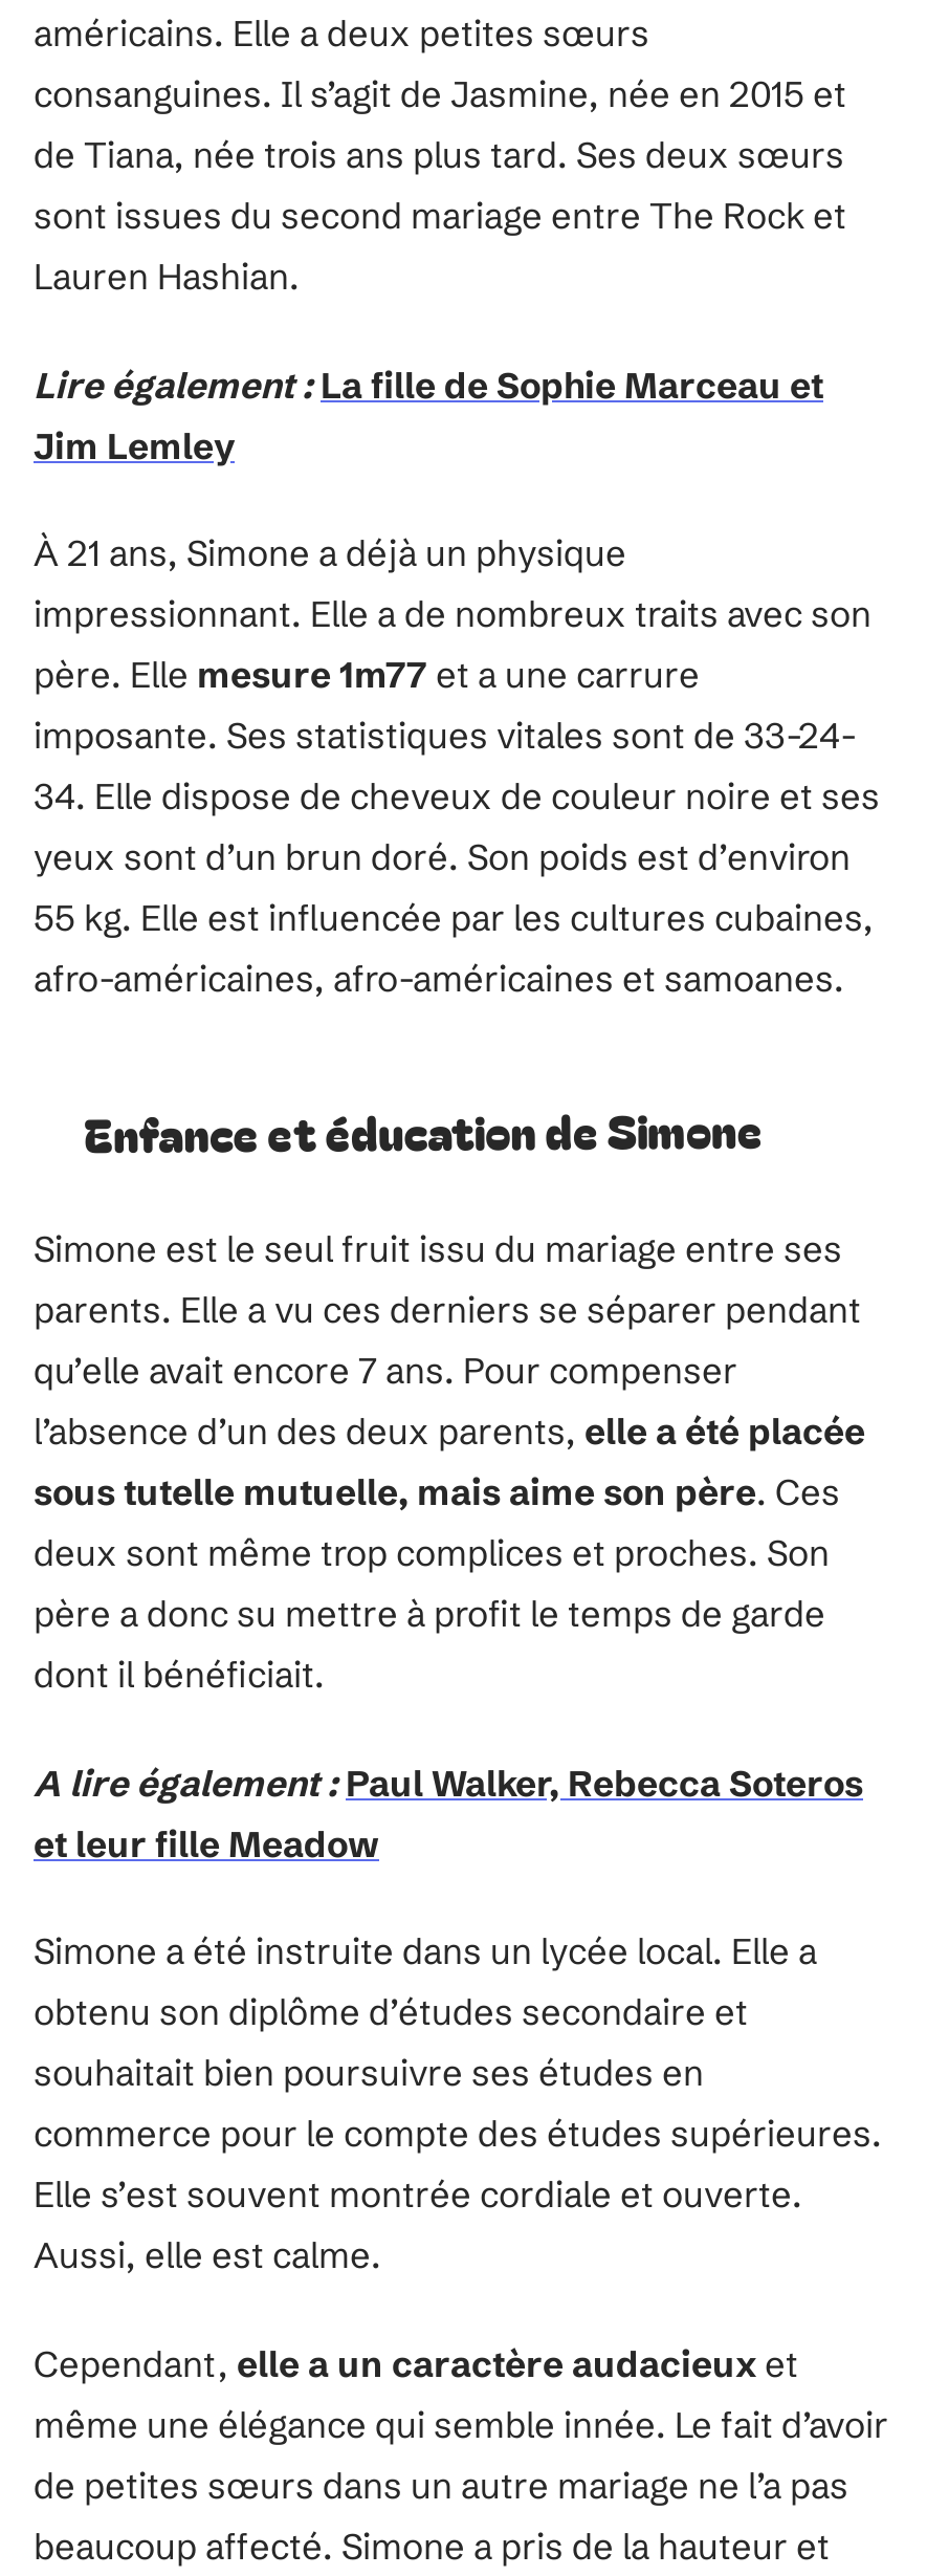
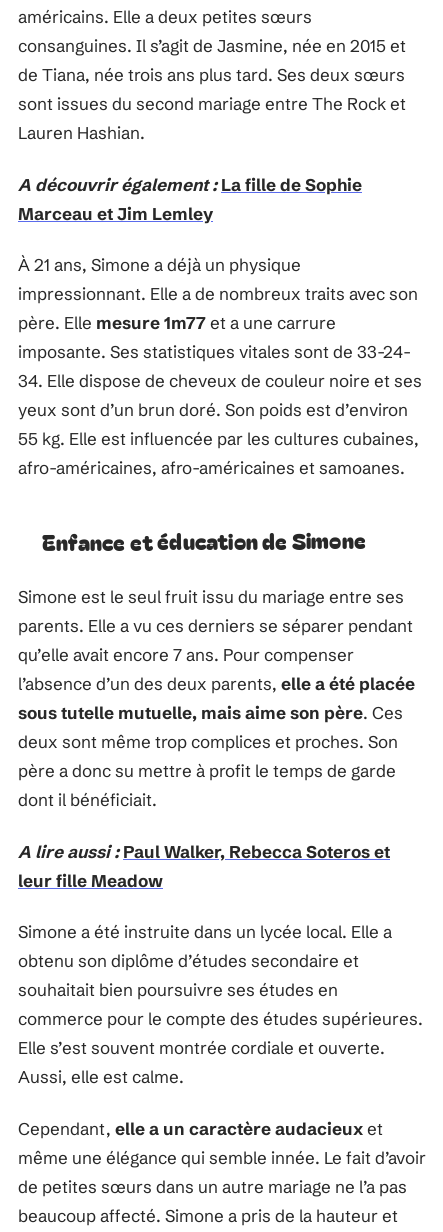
[34,362,823,466] Lire également : La fille de Sophie Marceau et | Jim Lemley -> [18,173,362,223] A découvrir également : La fille de Sophie | Marceau et Jim Lemley
[34,1760,863,1864] A lire également : Paul Walker, Rebecca Soteros | et leur fille Meadow -> [18,840,390,890] A lire aussi : Paul Walker, Rebecca Soteros et | leur fille Meadow

